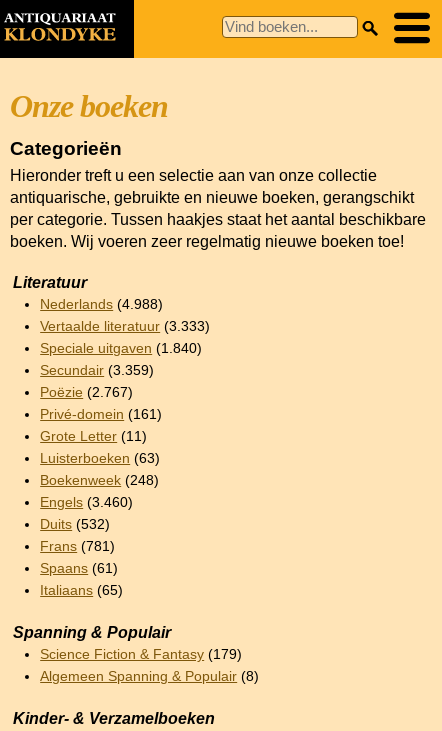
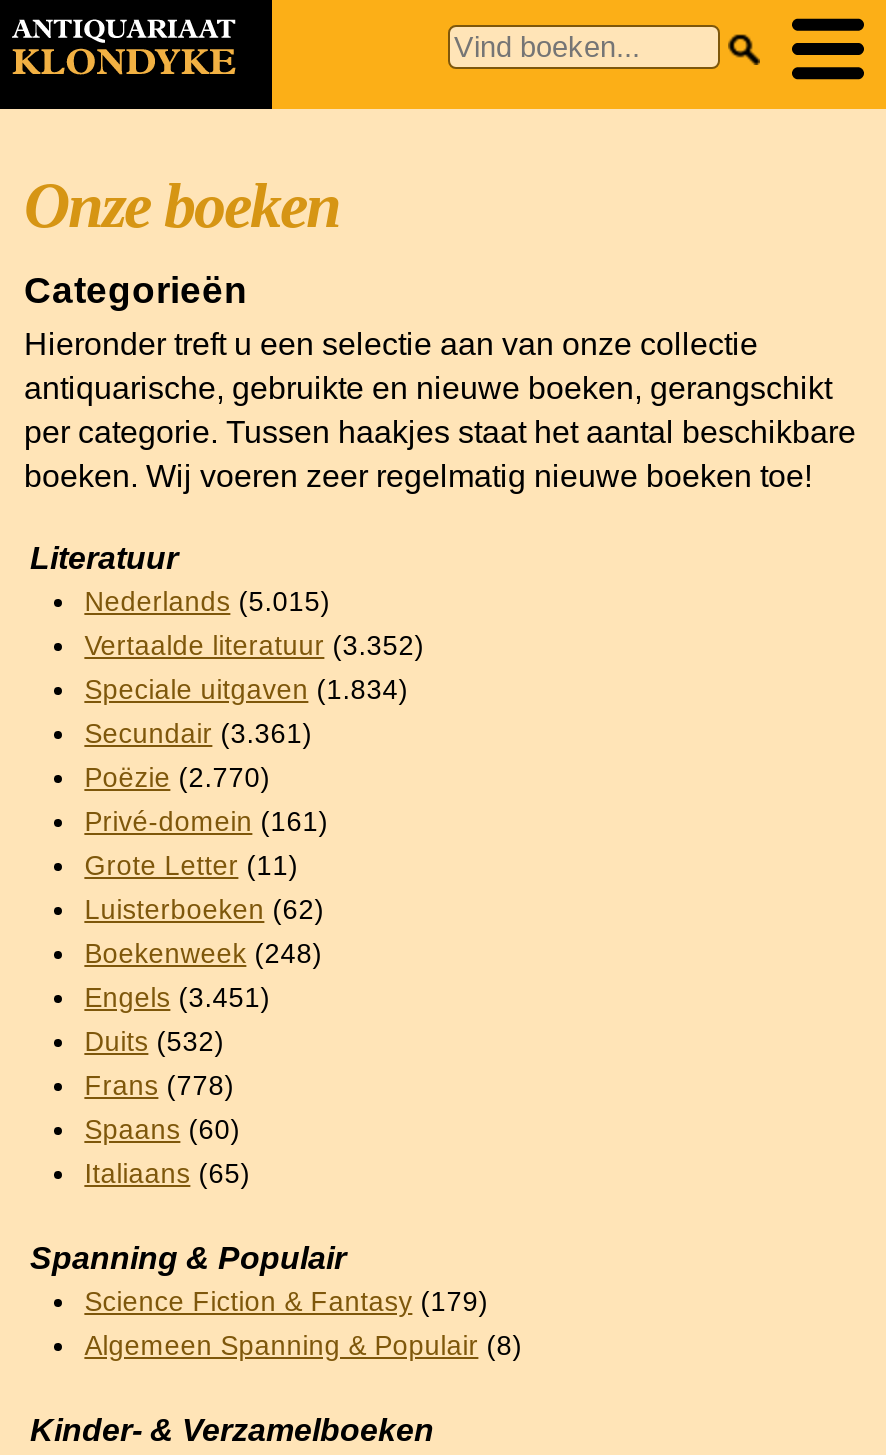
[40,297,163,312] Nederlands (4.988) -> [84,586,330,616] Nederlands (5.015)
[40,319,210,334] Vertaalde literatuur (3.333) -> [84,630,424,660] Vertaalde literatuur (3.352)
[40,341,202,356] Speciale uitgaven (1.840) -> [84,674,408,704] Speciale uitgaven (1.834)
[40,363,154,378] Secundair (3.359) -> [84,718,312,748] Secundair (3.361)
[40,385,133,400] Poëzie (2.767) -> [84,762,270,792] Poëzie (2.770)
[40,451,160,466] Luisterboeken (63) -> [84,894,324,924] Luisterboeken (62)
[40,495,133,510] Engels (3.460) -> [84,982,270,1012] Engels (3.451)
[40,539,115,554] Frans (781) -> [84,1070,234,1100] Frans (778)
[40,561,118,576] Spaans (61) -> [84,1114,240,1144] Spaans (60)

